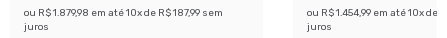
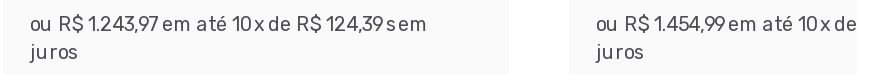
[23,7,222,18] ou R$ 1.879,98 em até 10 x de R$ 187,99 sem -> [30,13,428,35] ou R$ 1.243,97 em até 10 x de R$ 124,39 sem

